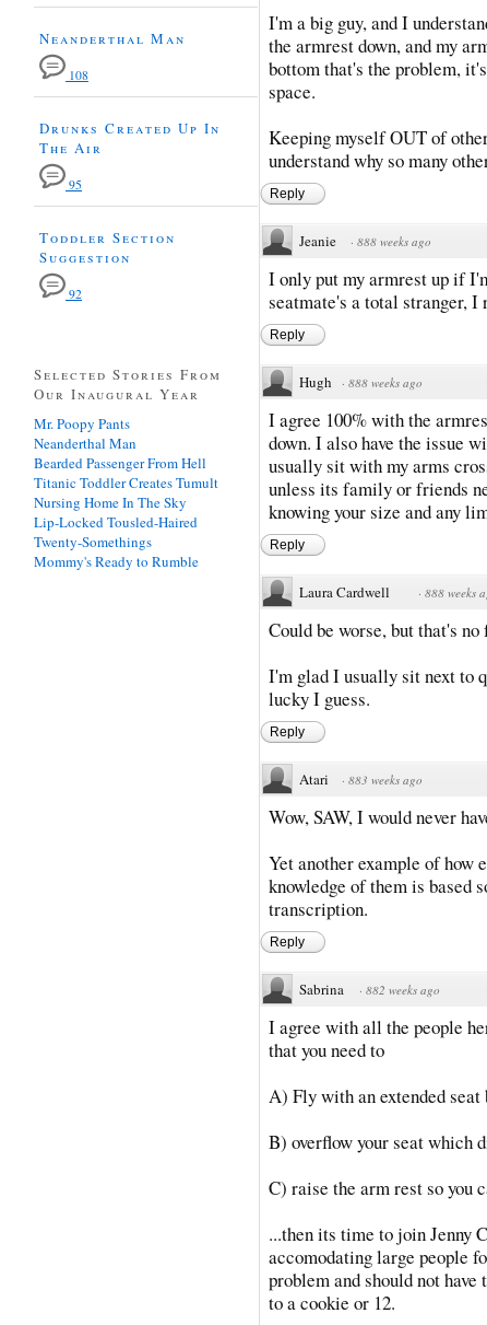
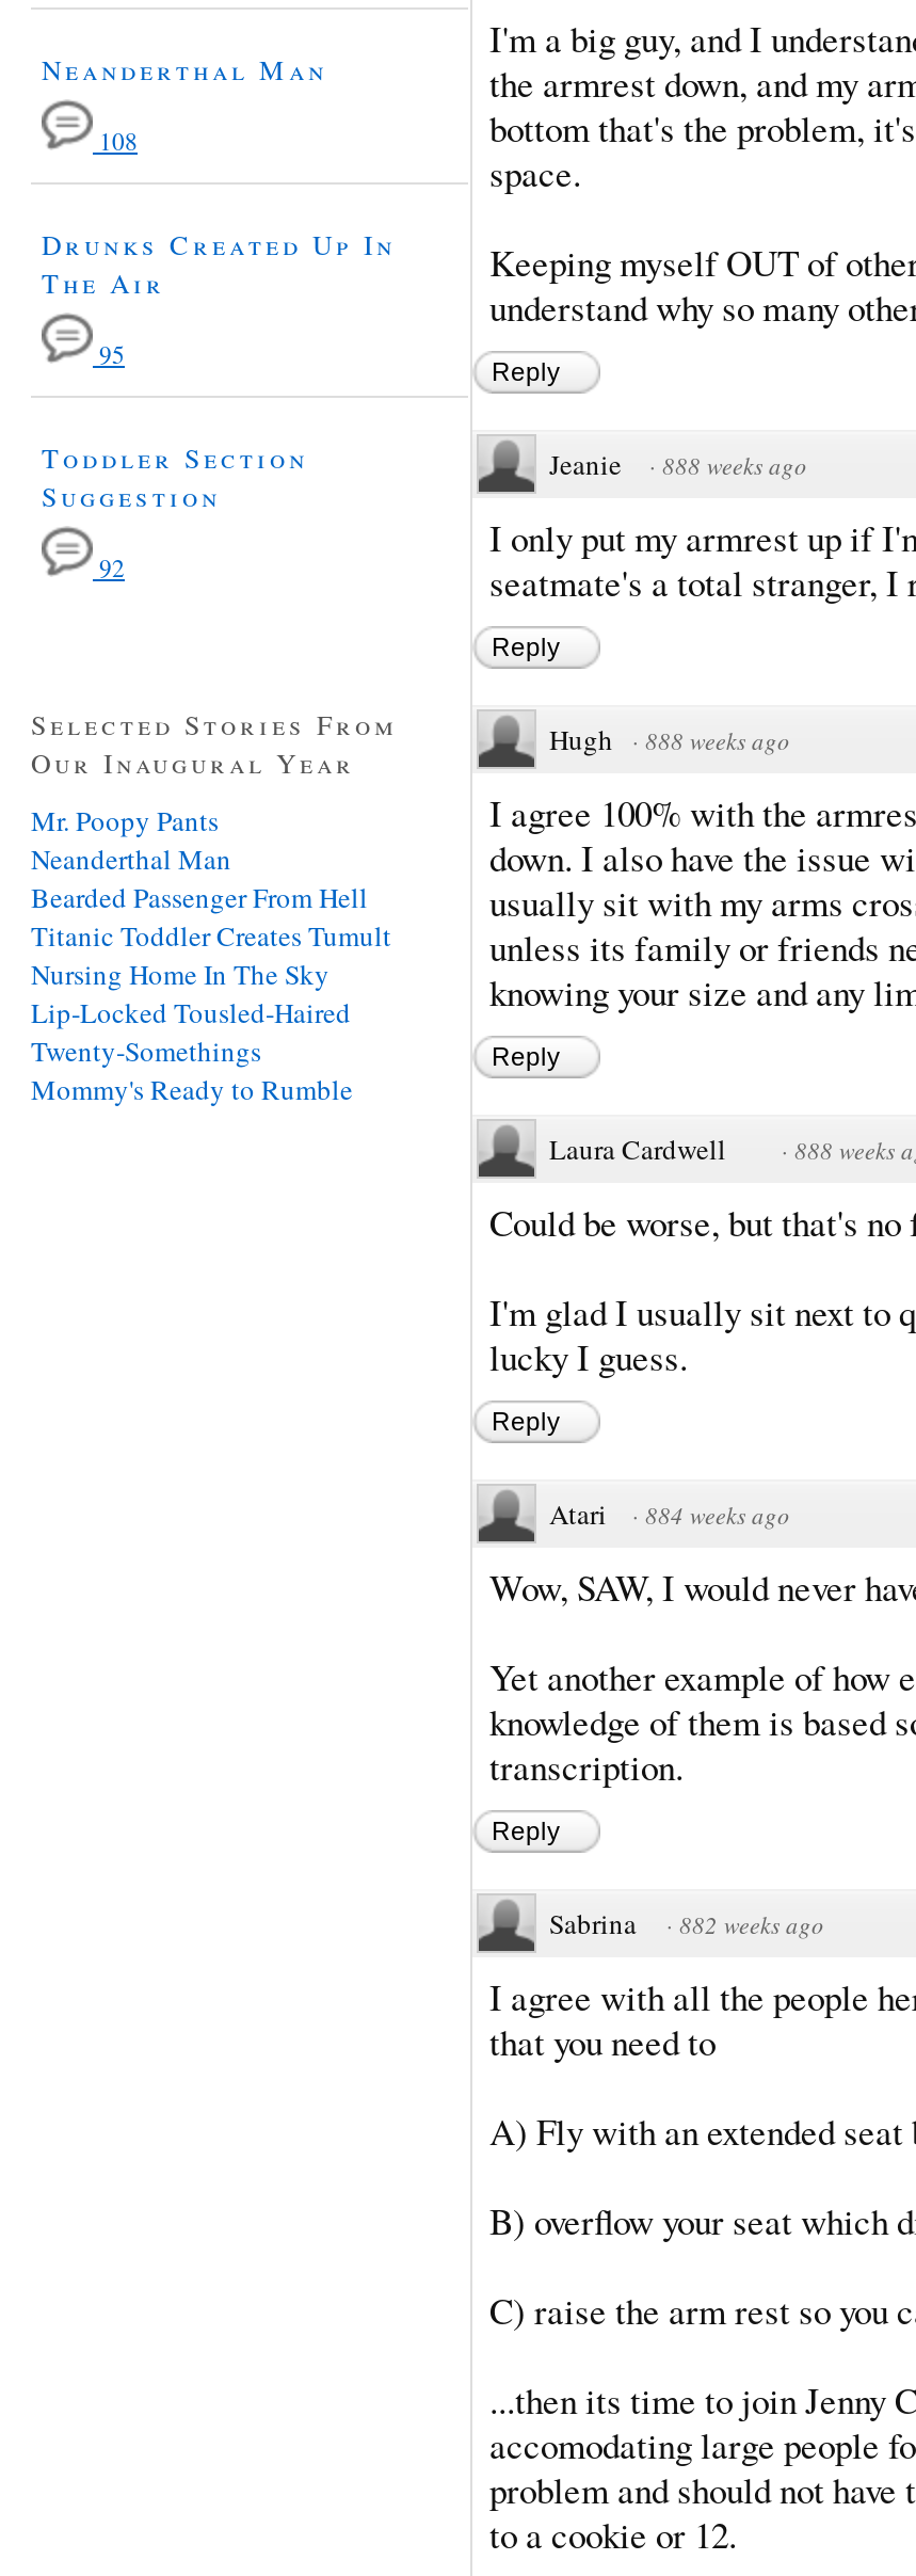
[299,769,423,789] Atari · 883 weeks ago -> [549,1494,790,1533] Atari · 884 weeks ago

